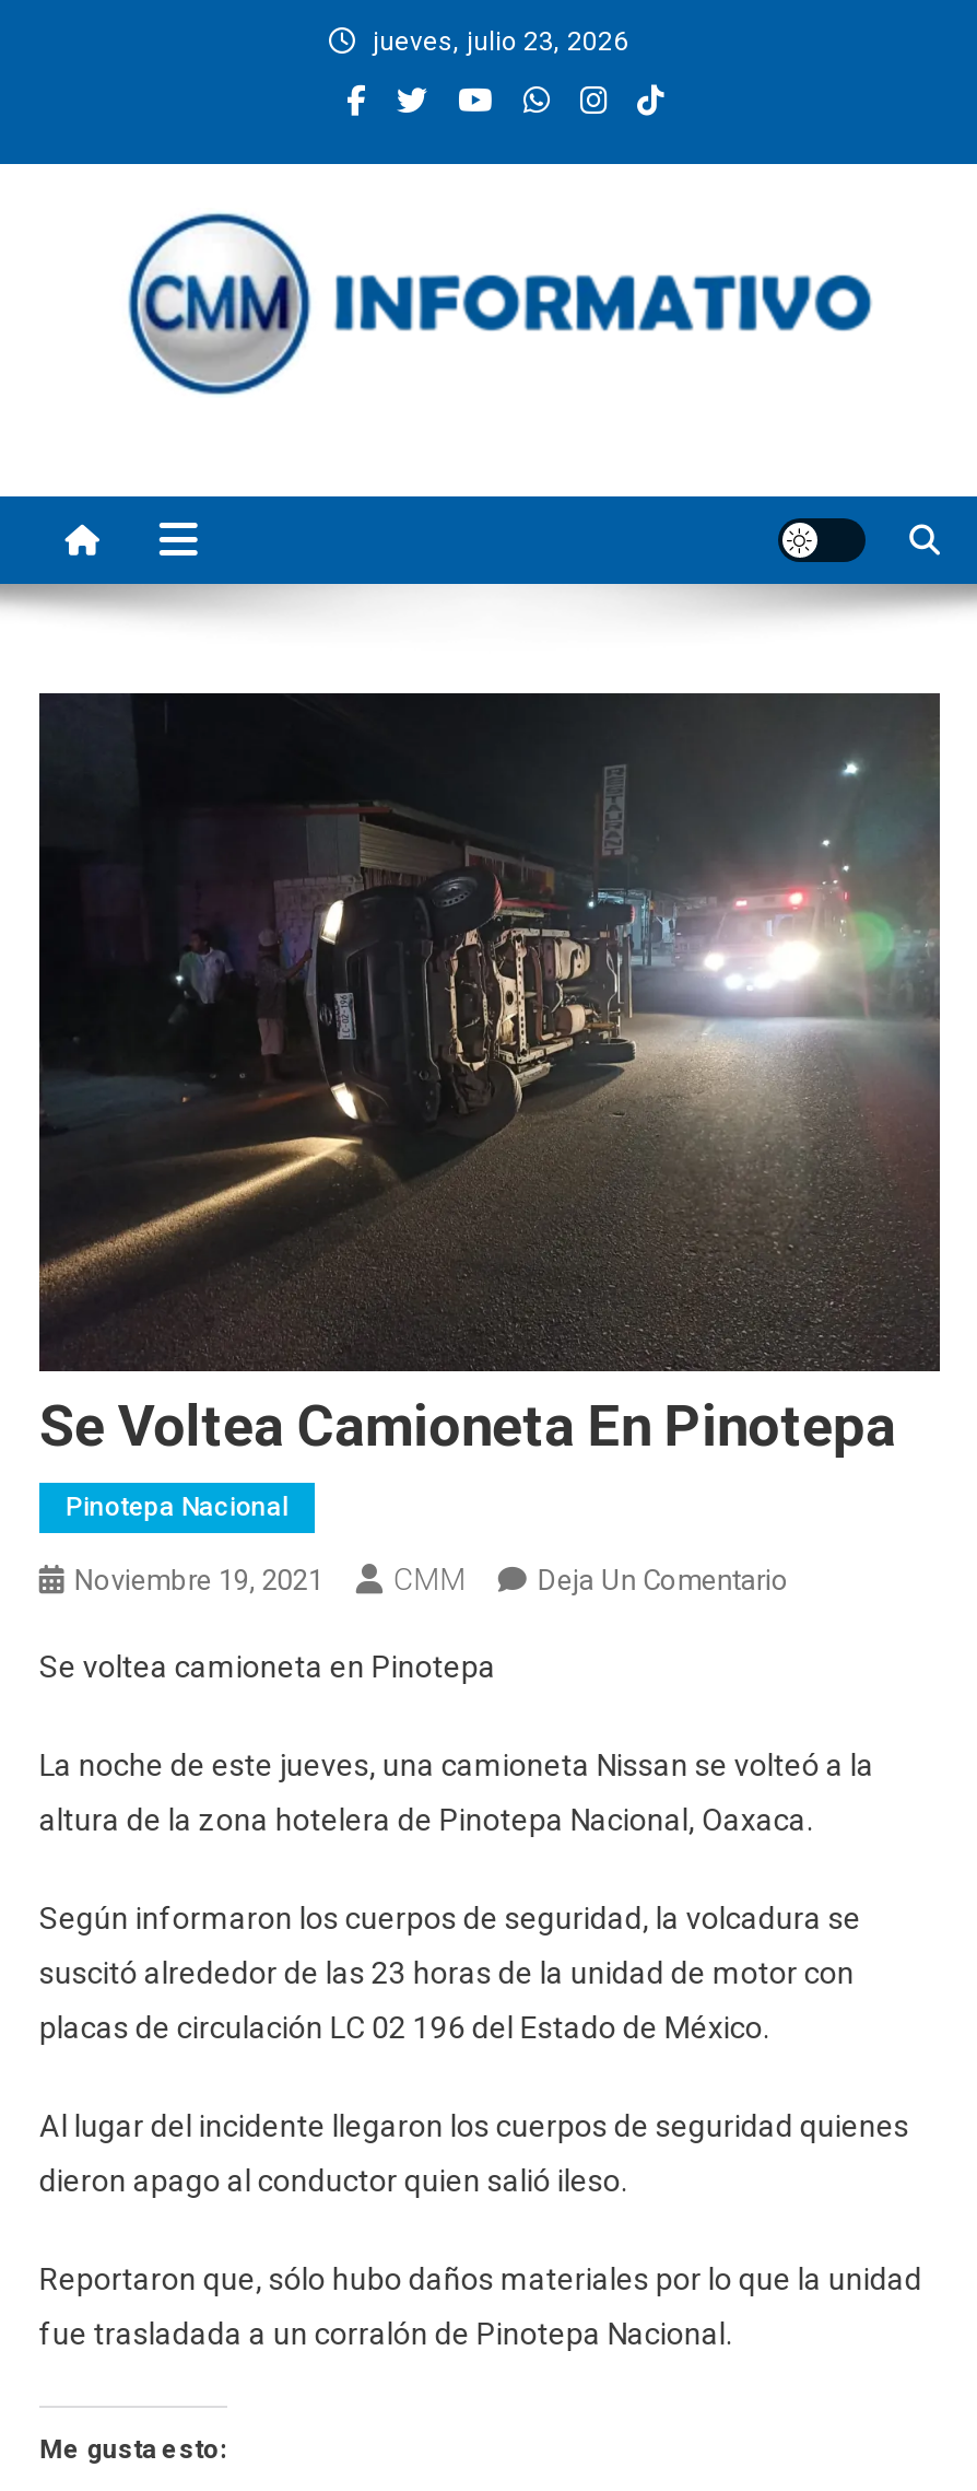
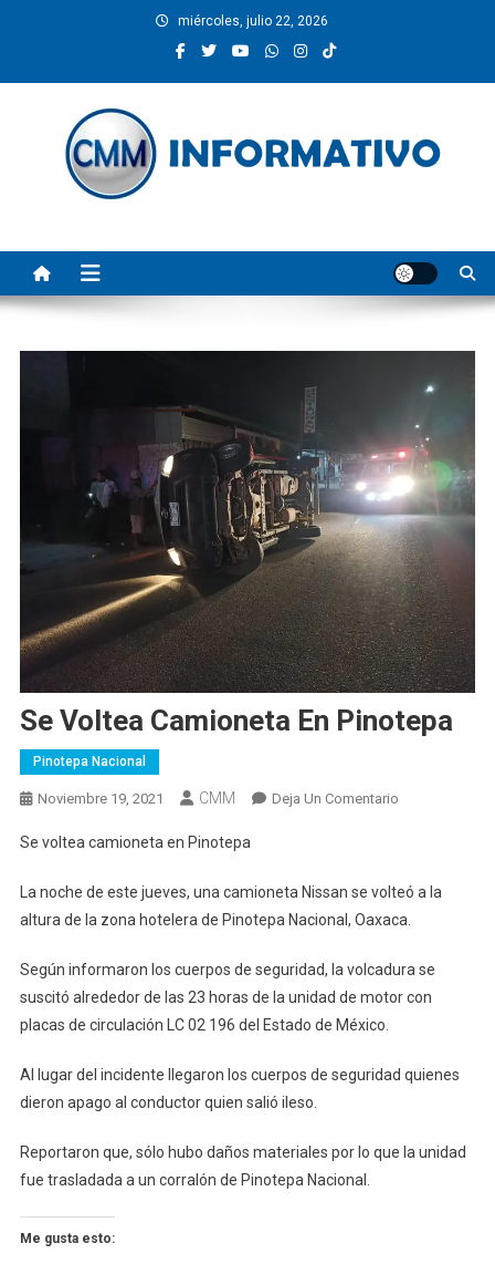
[373,26,628,57] jueves, julio 23, 2026 -> [178,13,328,29] miércoles, julio 22, 2026

